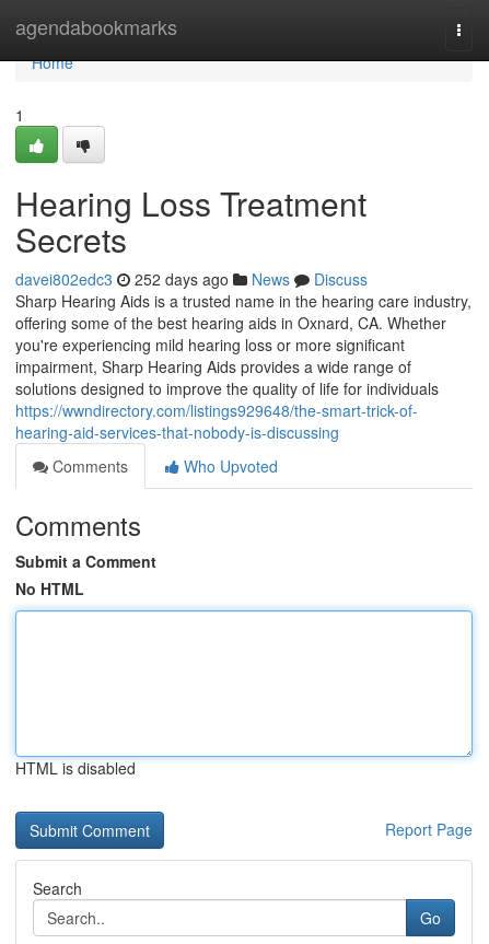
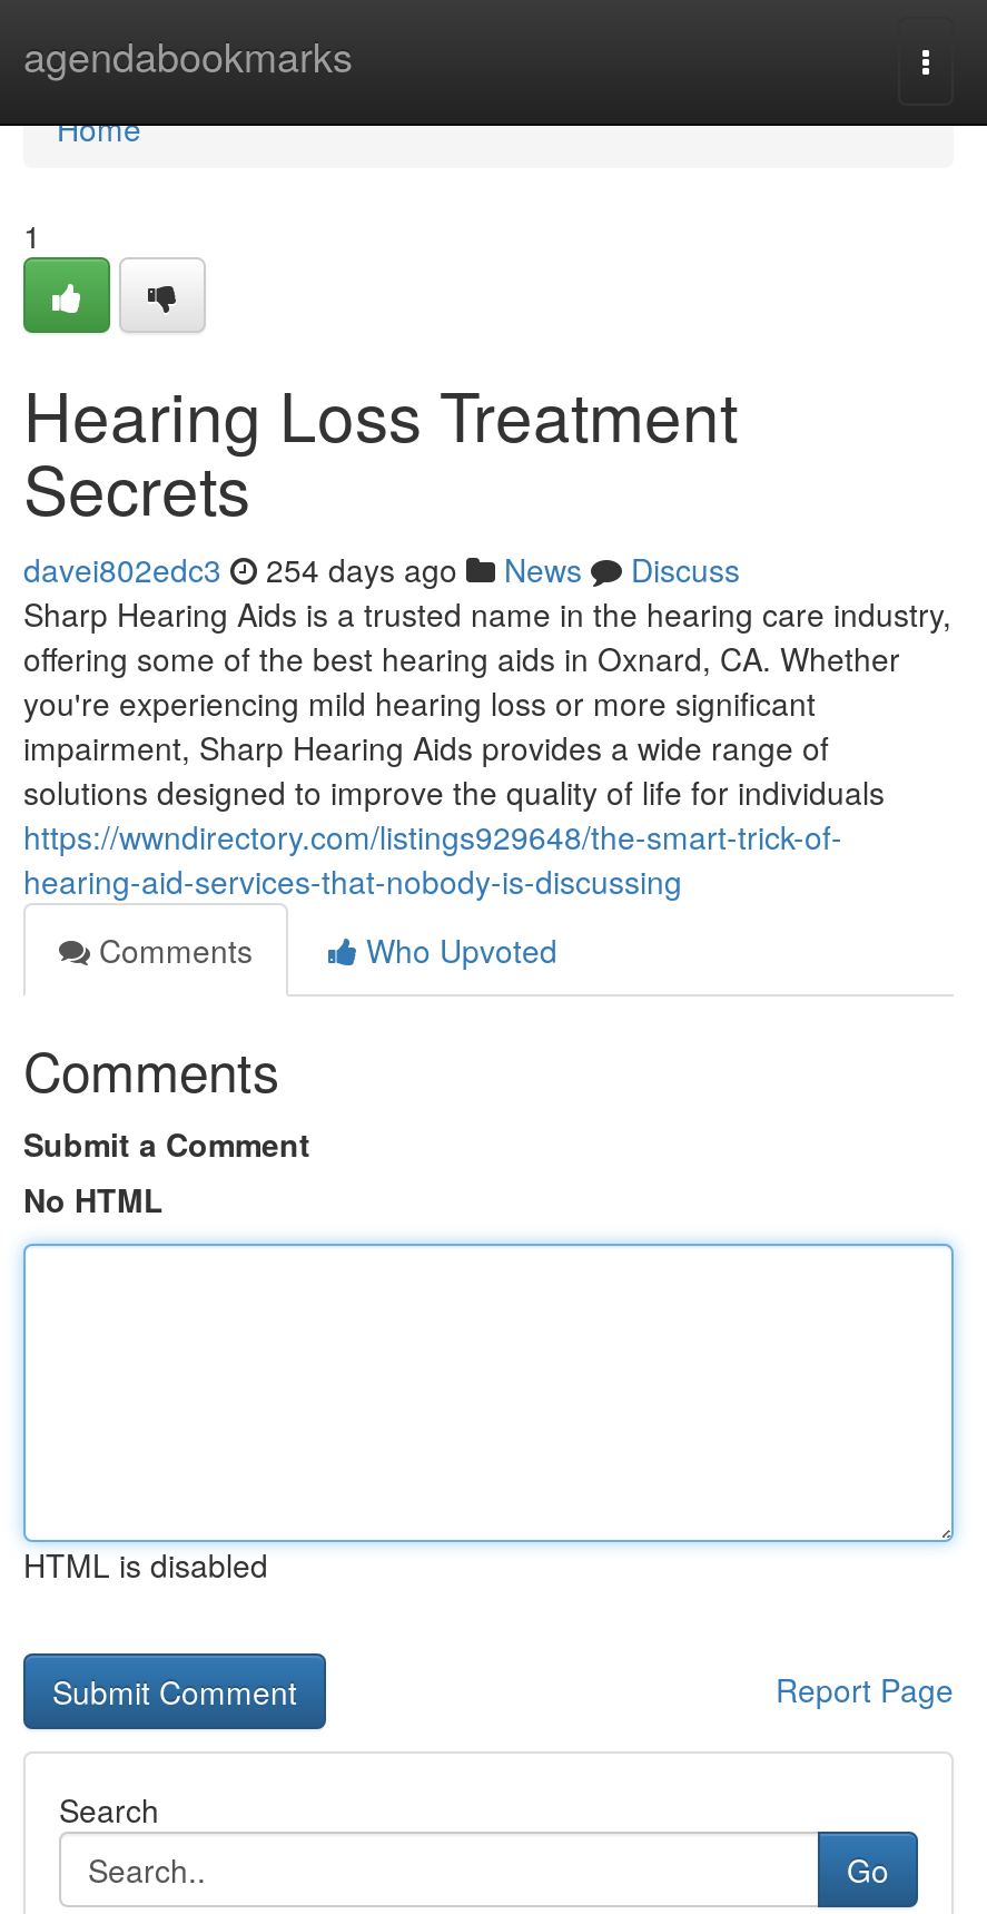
[15,268,368,290] davei802edc3 252 days ago News Discuss -> [23,547,740,591] davei802edc3 254 days ago News Discuss

